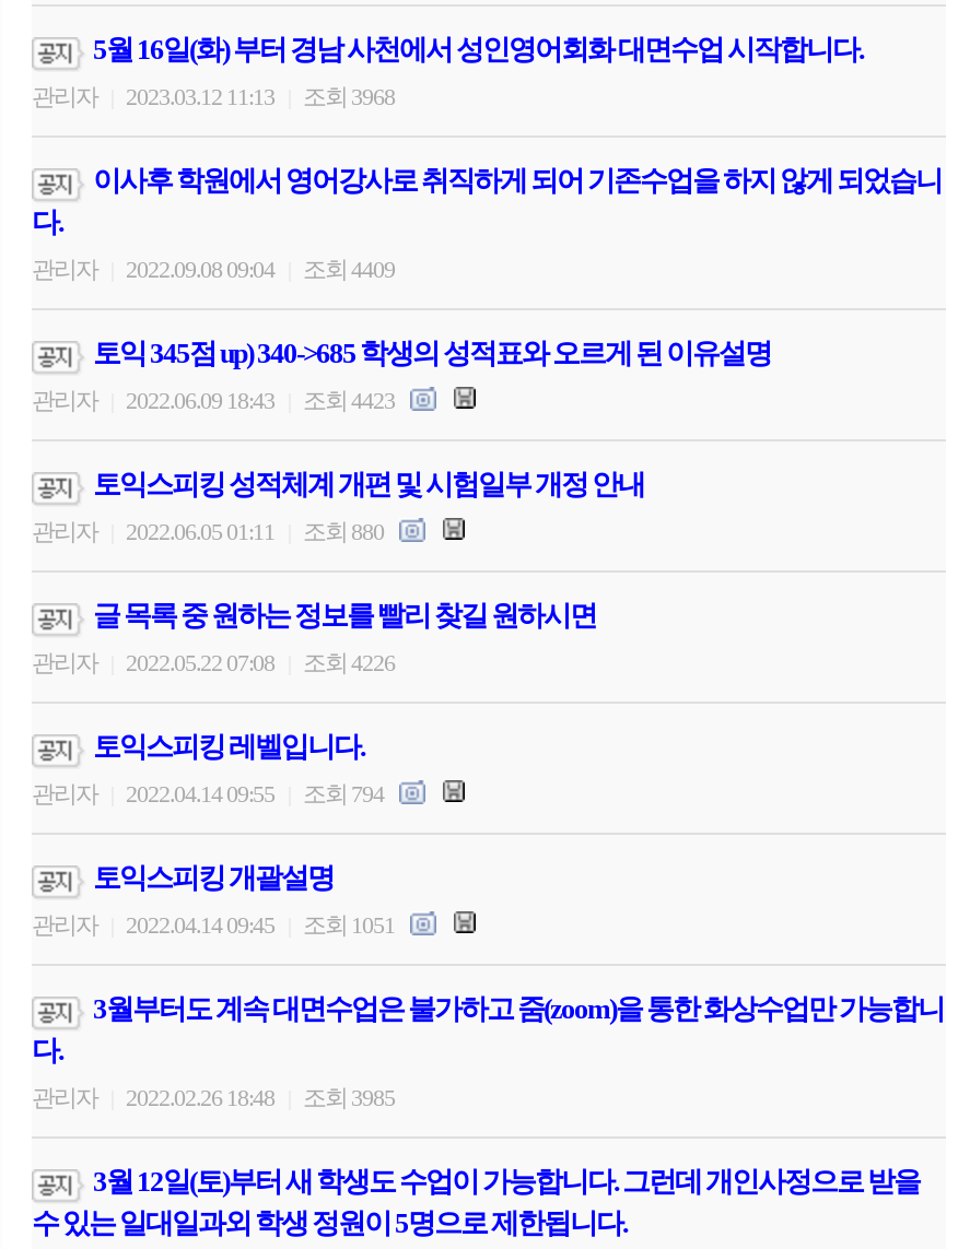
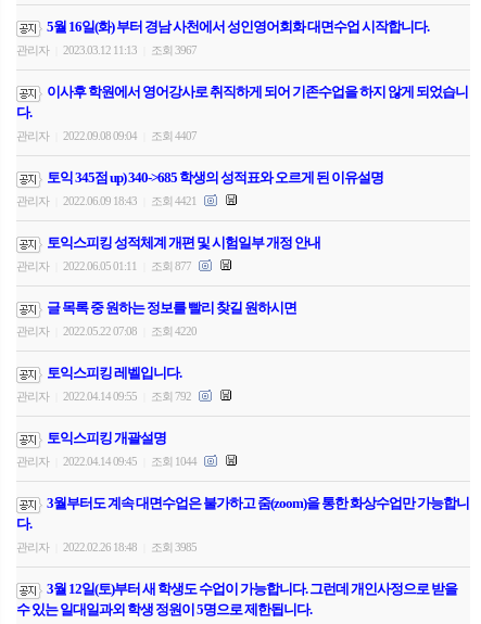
[32,83,395,109] 관리자 2023.03.12 11:13 조회 3968 -> [16,43,197,56] 관리자 2023.03.12 11:13 조회 3967
[32,255,395,281] 관리자 2022.09.08 09:04 조회 4409 -> [16,129,197,142] 관리자 2022.09.08 09:04 조회 4407
[32,386,399,413] 관리자 2022.06.09 18:43 조회 4423 -> [16,194,199,207] 관리자 2022.06.09 18:43 조회 4421
[32,518,388,544] 관리자 2022.06.05 01:11 조회 880 -> [16,259,193,272] 관리자 2022.06.05 01:11 조회 877
[32,649,395,675] 관리자 2022.05.22 07:08 조회 4226 -> [16,324,197,337] 관리자 2022.05.22 07:08 조회 4220
[32,780,388,806] 관리자 2022.04.14 09:55 조회 794 -> [16,389,193,402] 관리자 2022.04.14 09:55 조회 792
[32,911,399,937] 관리자 2022.04.14 09:45 조회 1051 -> [16,454,199,468] 관리자 2022.04.14 09:45 조회 1044

